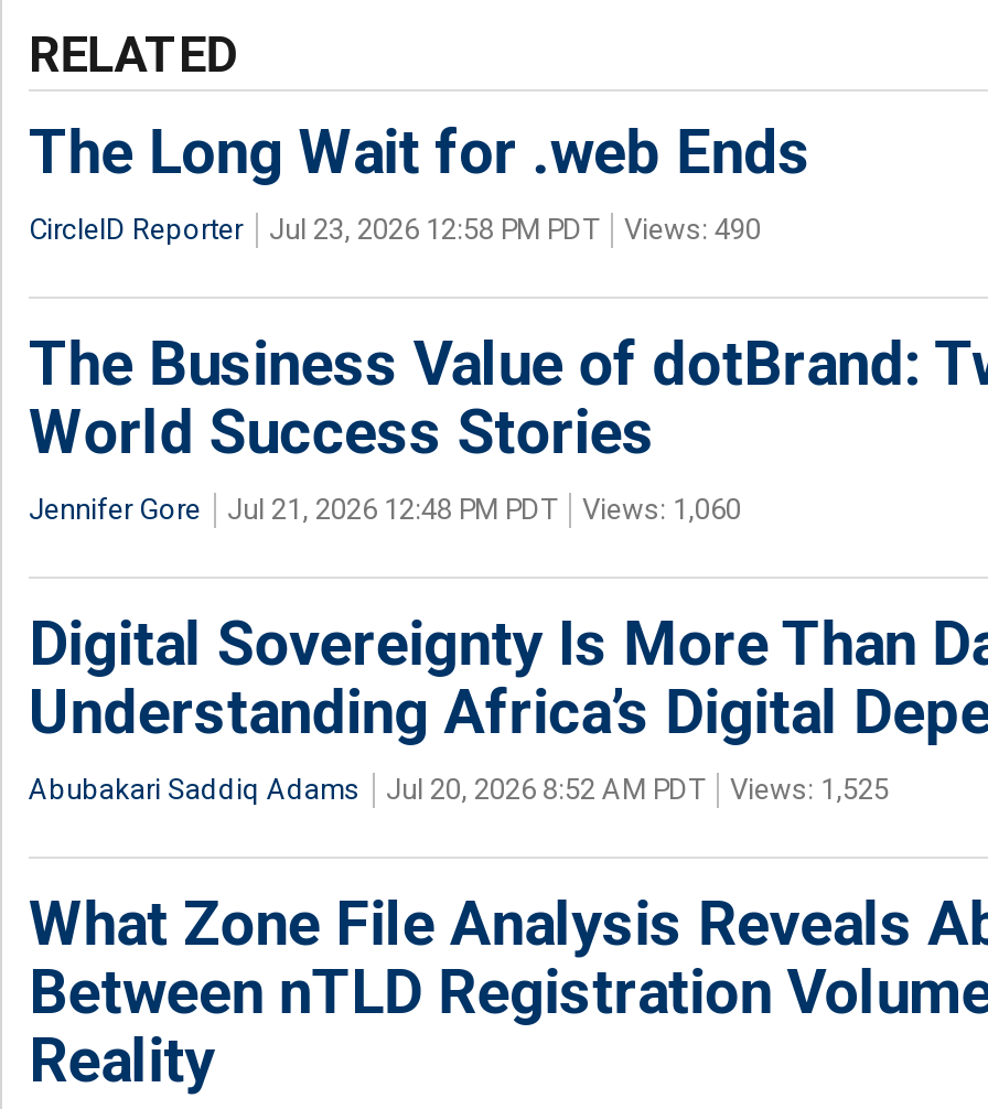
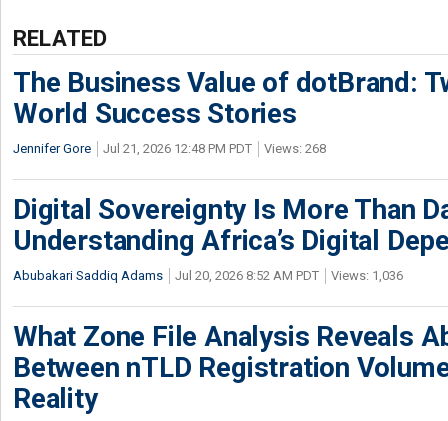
[29,116,811,246] The Long Wait for .web Ends | CircleID Reporter | Jul 23, 2026 12:58 PM PDT | Views: 490 -> none
[29,493,741,526] Jennifer Gore Jul 21, 2026 12:48 PM PDT Views: 1,060 -> [13,141,326,156] Jennifer Gore Jul 21, 2026 12:48 PM PDT Views: 268
[29,773,889,806] Abubakari Saddiq Adams Jul 20, 2026 8:52 AM PDT Views: 1,525 -> [13,268,403,283] Abubakari Saddiq Adams Jul 20, 2026 8:52 AM PDT Views: 1,036

